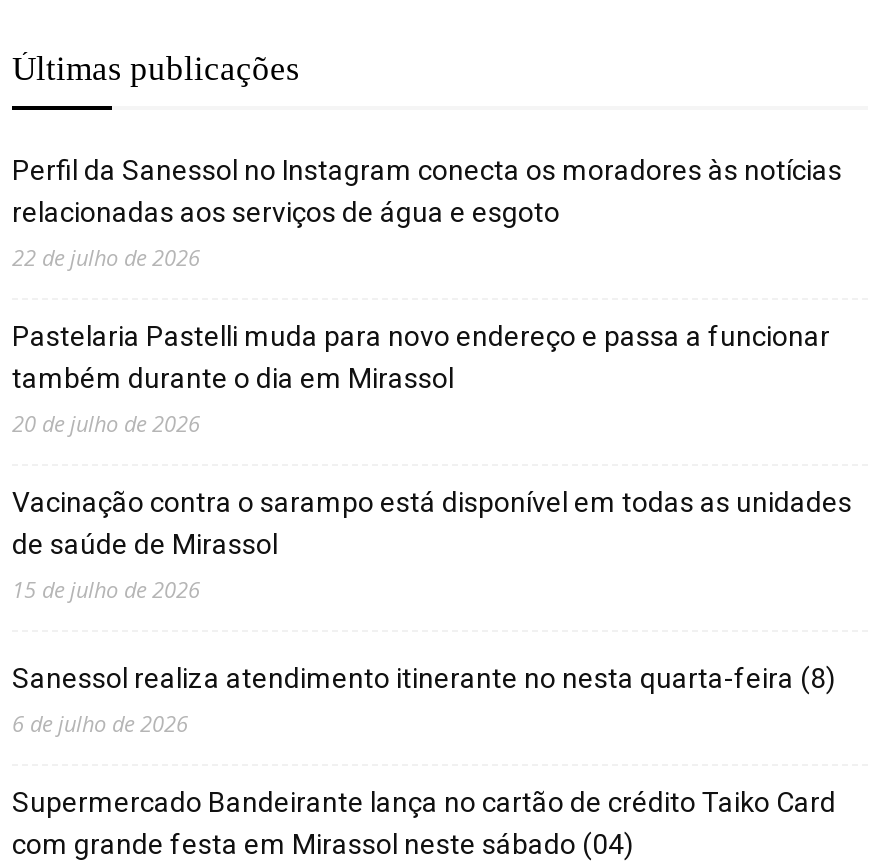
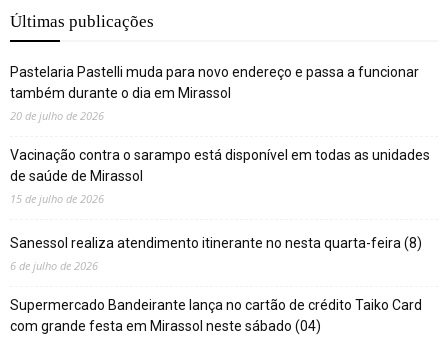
[12,154,842,272] Perfil da Sanessol no Instagram conecta os moradores às notícias | relacionadas aos serviços de água e esgoto | 22 de julho de 2026 -> none

